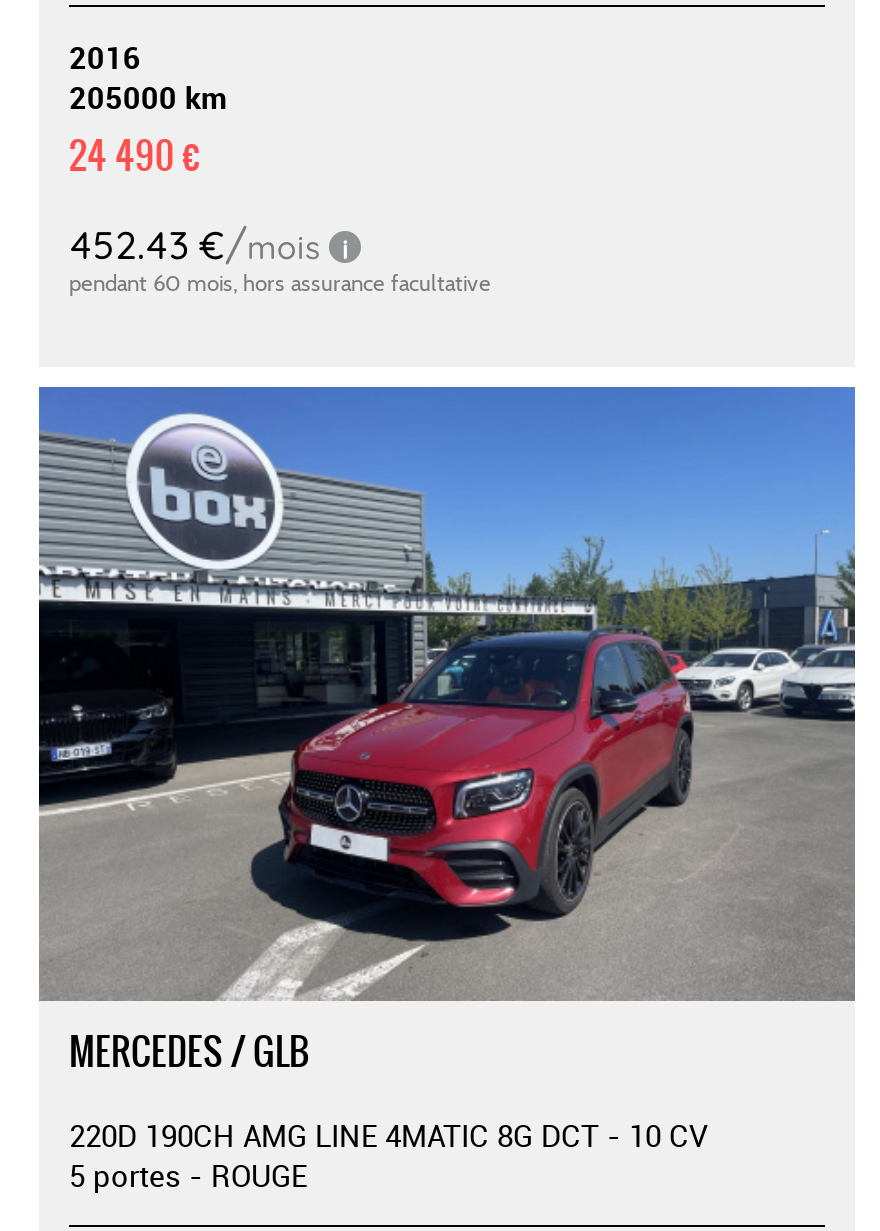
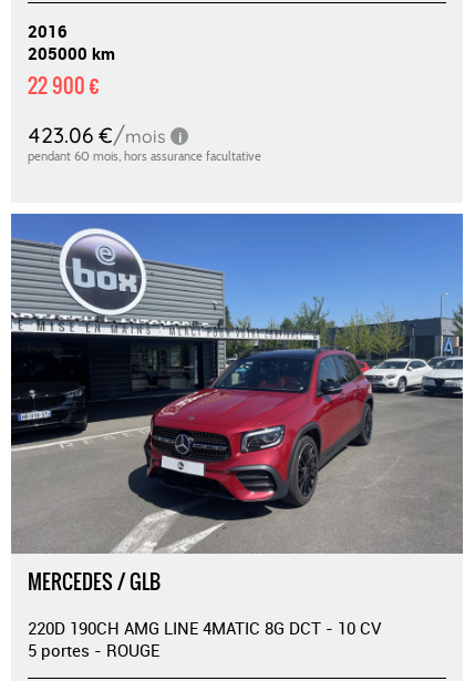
[69,130,201,184] 24 490 € -> [28,71,100,101] 22 900 €

